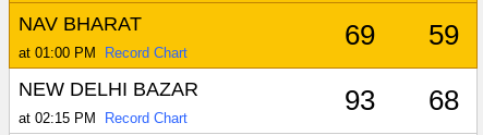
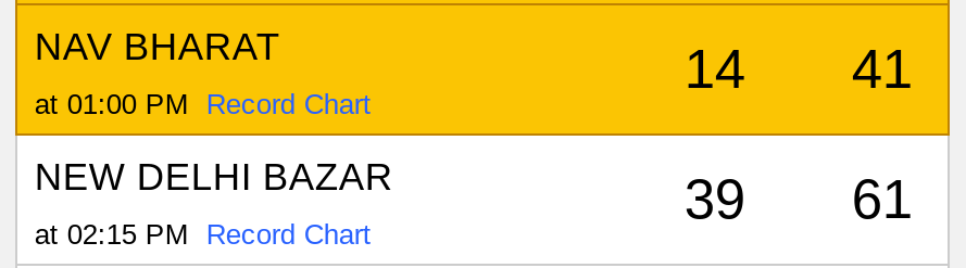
[344,19,375,50] 69 -> [684,37,745,98] 14
[428,19,459,50] 59 -> [852,37,913,98] 41
[344,84,375,115] 93 -> [684,167,745,228] 39
[428,84,459,115] 68 -> [852,167,913,228] 61

